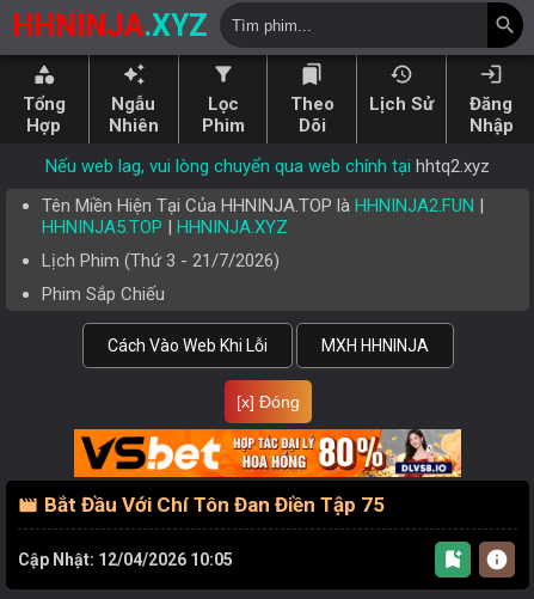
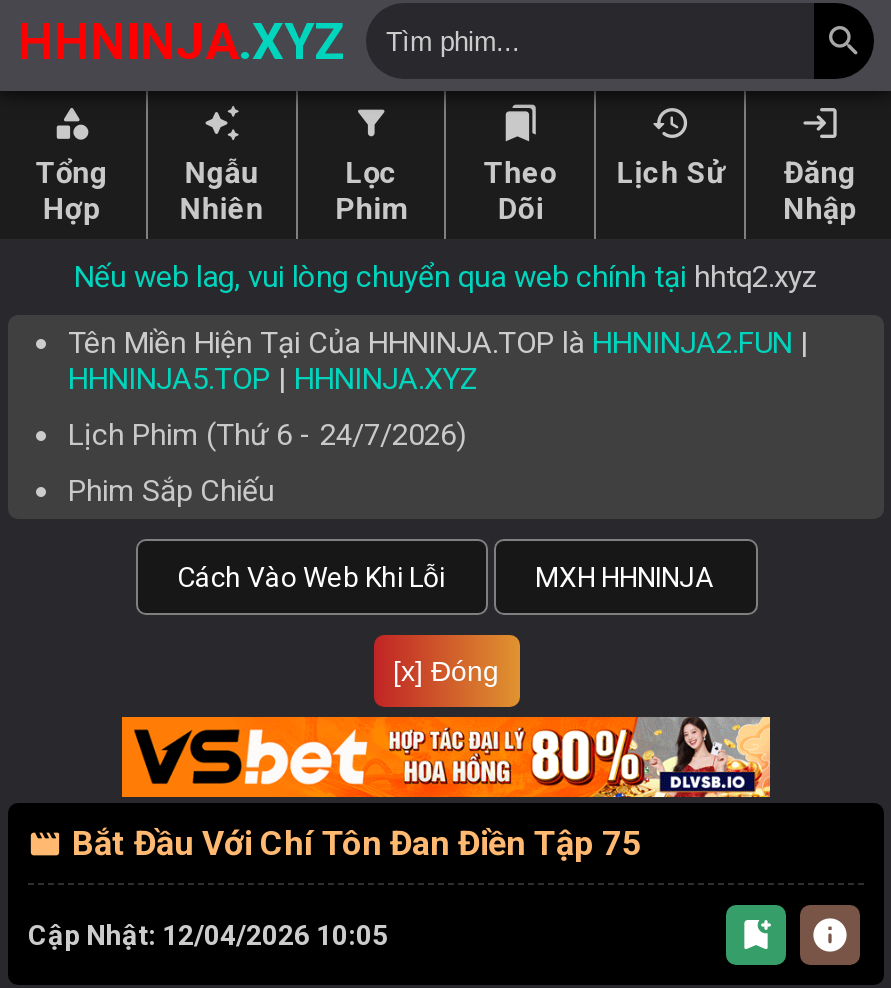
[42,250,280,271] Lịch Phim (Thứ 3 - 21/7/2026) -> [68,417,466,453] Lịch Phim (Thứ 6 - 24/7/2026)

